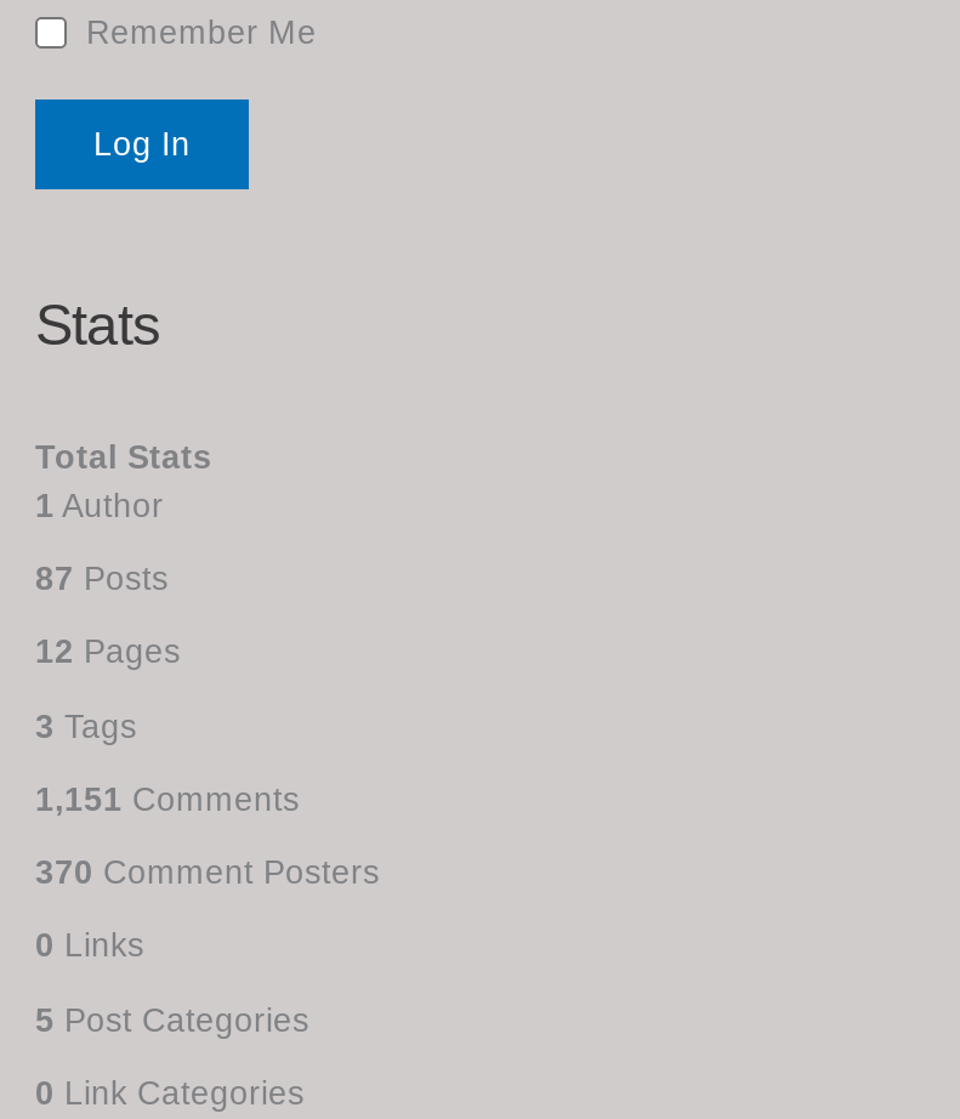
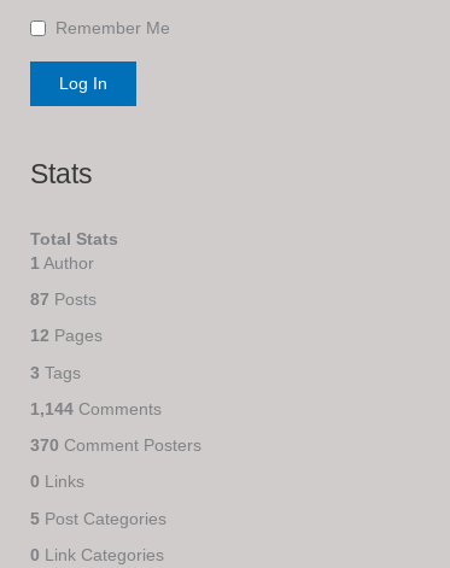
[35,781,300,818] 1,151 Comments -> [30,400,162,418] 1,144 Comments

